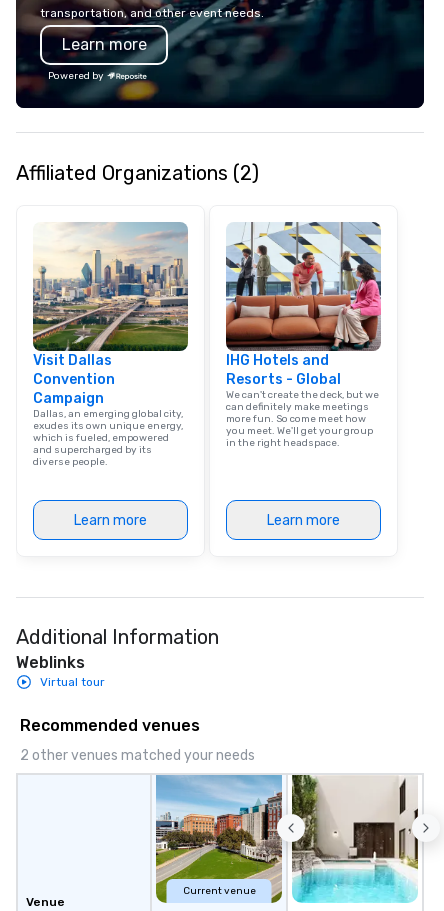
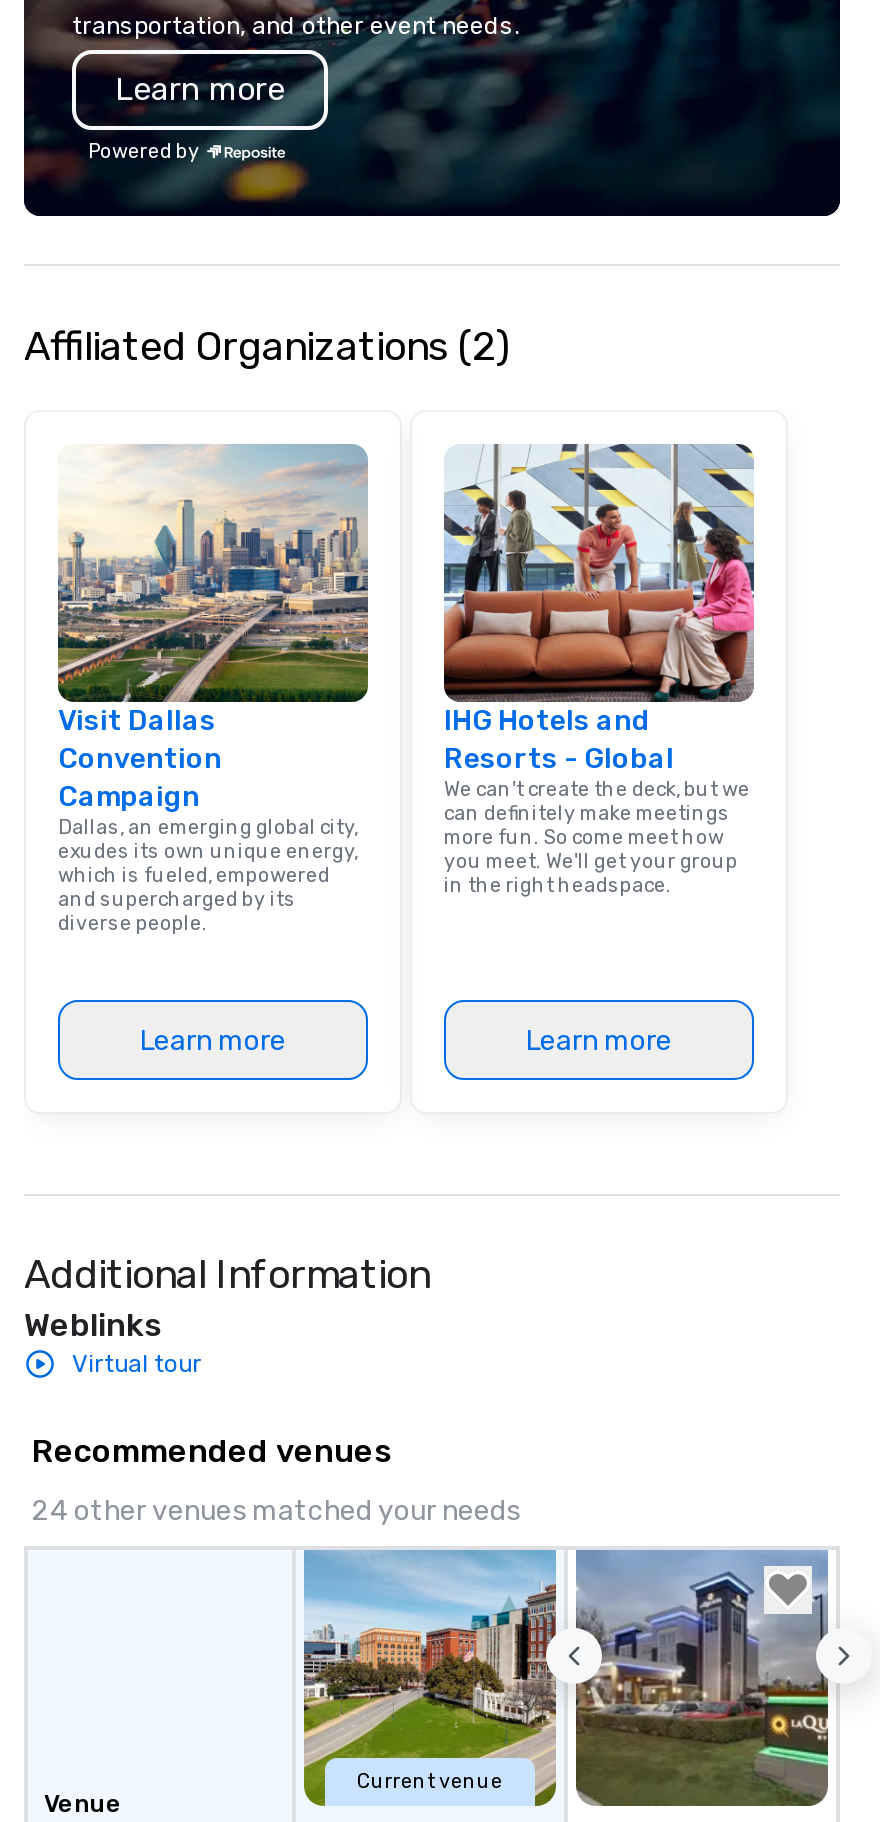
[20,747,255,764] 2 other venues matched your needs -> [32,1494,520,1528] 24 other venues matched your needs
[291,774,418,904] [image] -> [574,1548,830,1808] [image]

